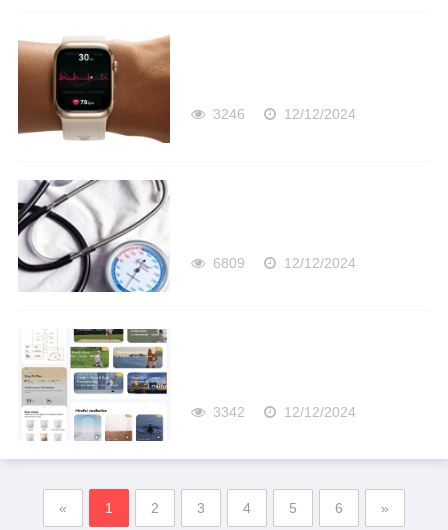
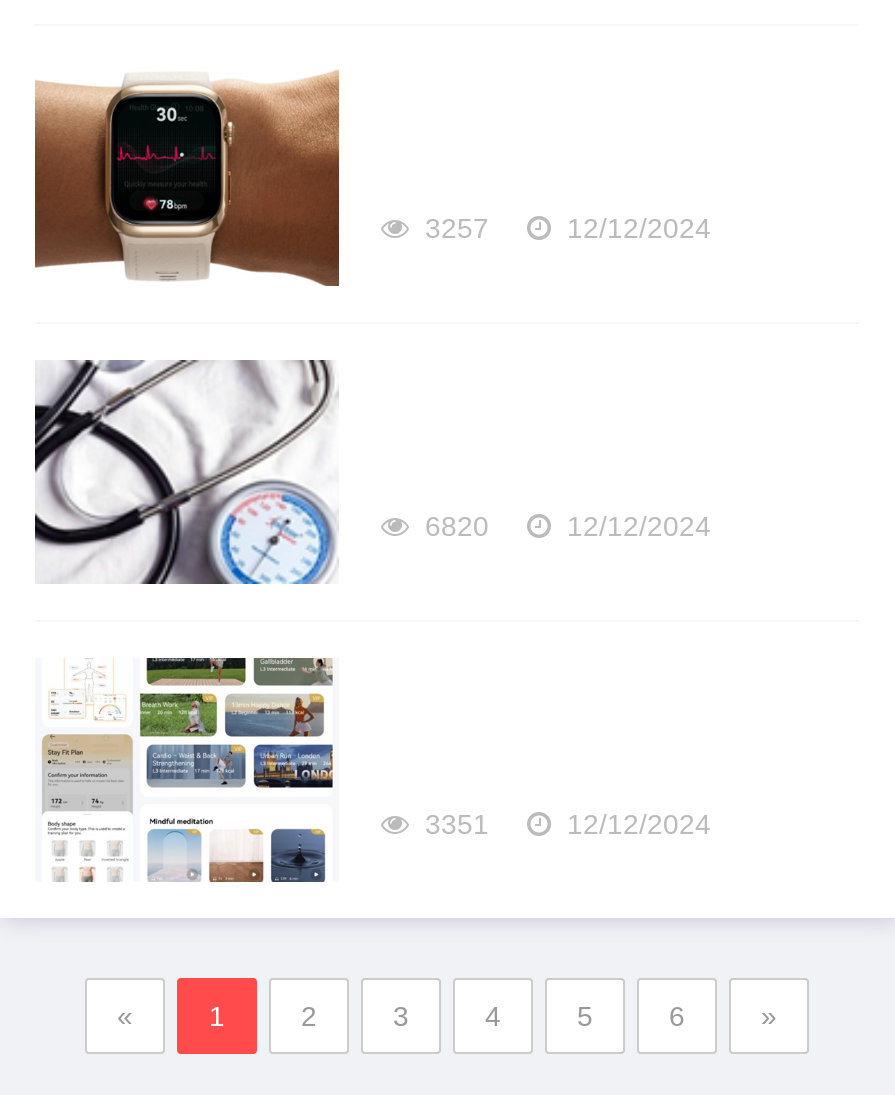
[213,106,245,122] 3246 -> [425,212,489,244] 3257
[213,255,245,271] 6809 -> [425,510,489,542] 6820
[213,404,245,420] 3342 -> [425,808,489,840] 3351

